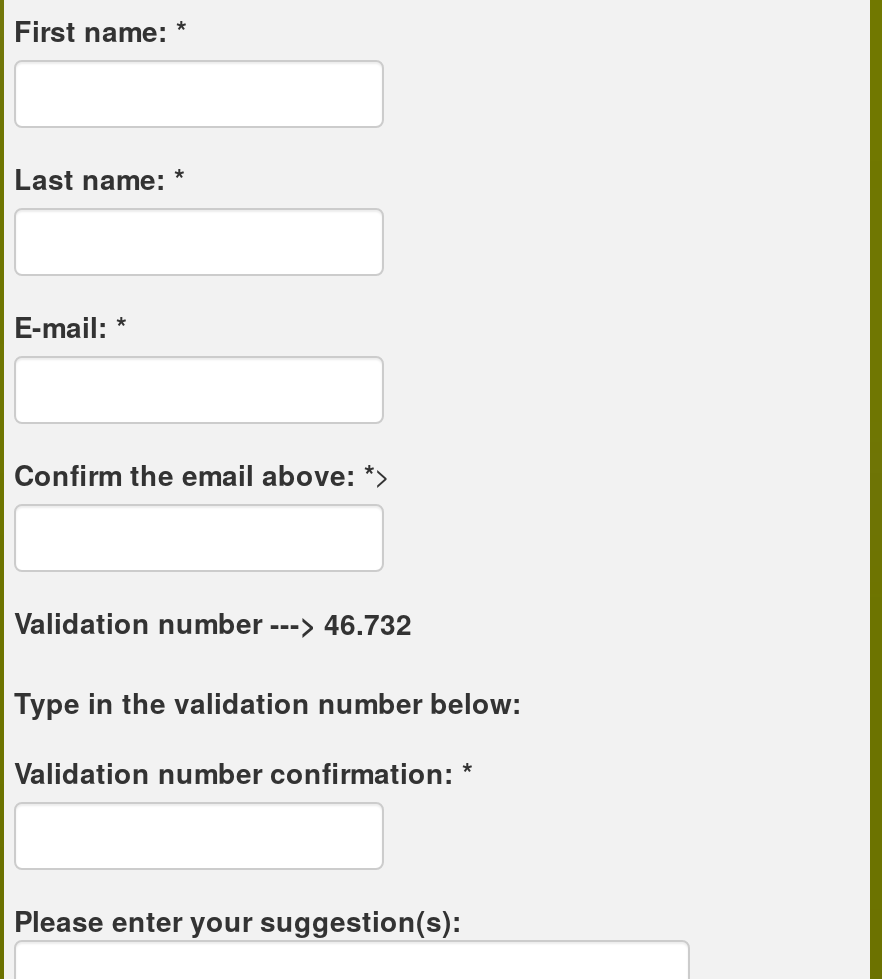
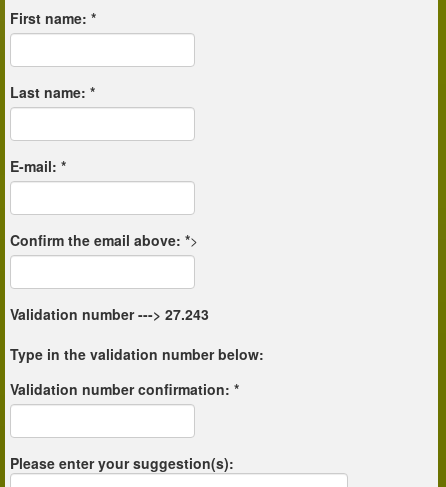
[14,602,412,643] Validation number ---> 46.732 -> [10,304,209,324] Validation number ---> 27.243

